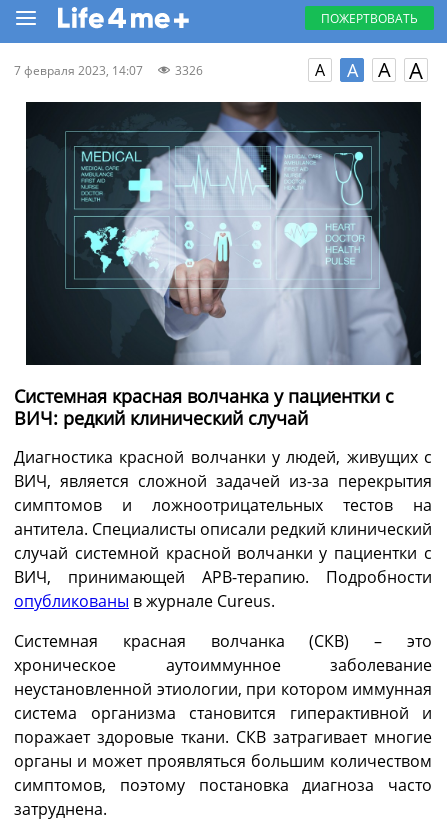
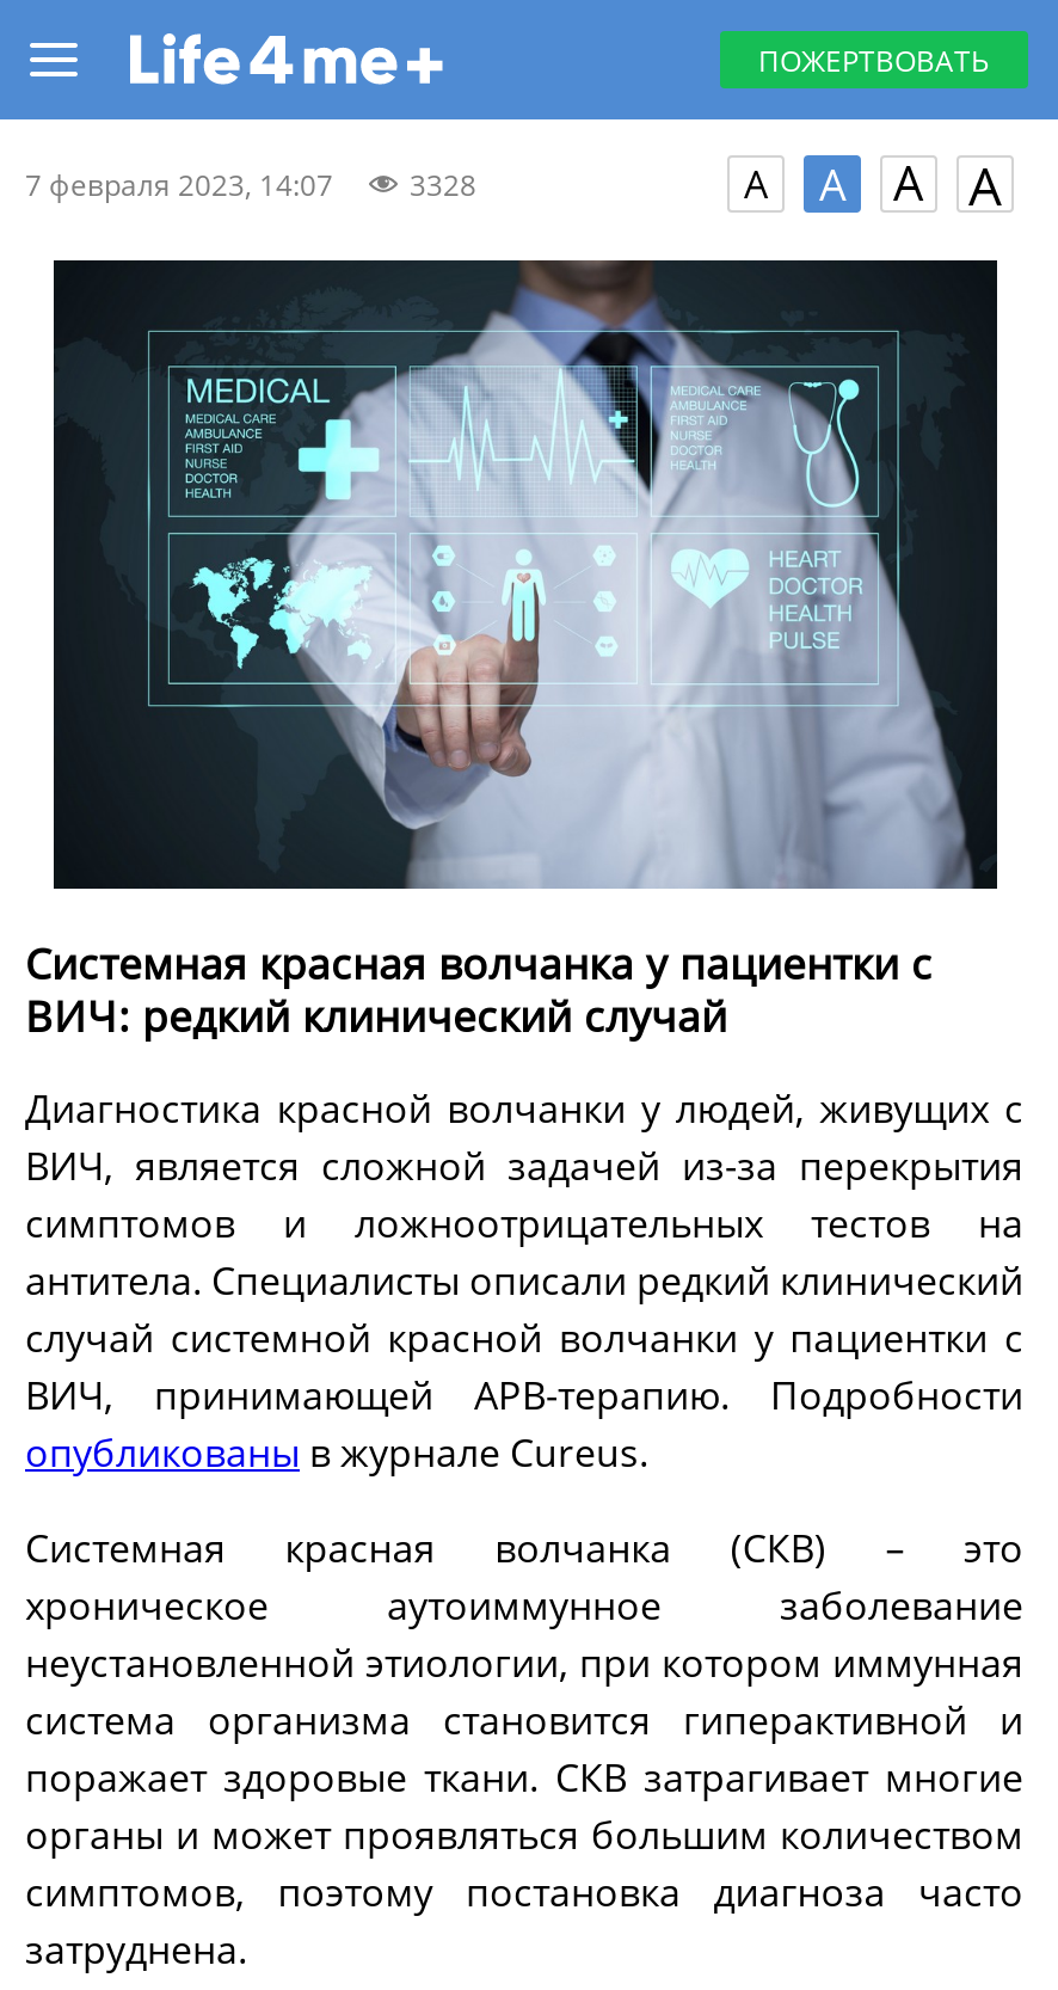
[14,61,203,78] 7 февраля 2023, 14:07 3326 -> [25,164,476,204] 7 февраля 2023, 14:07 3328

